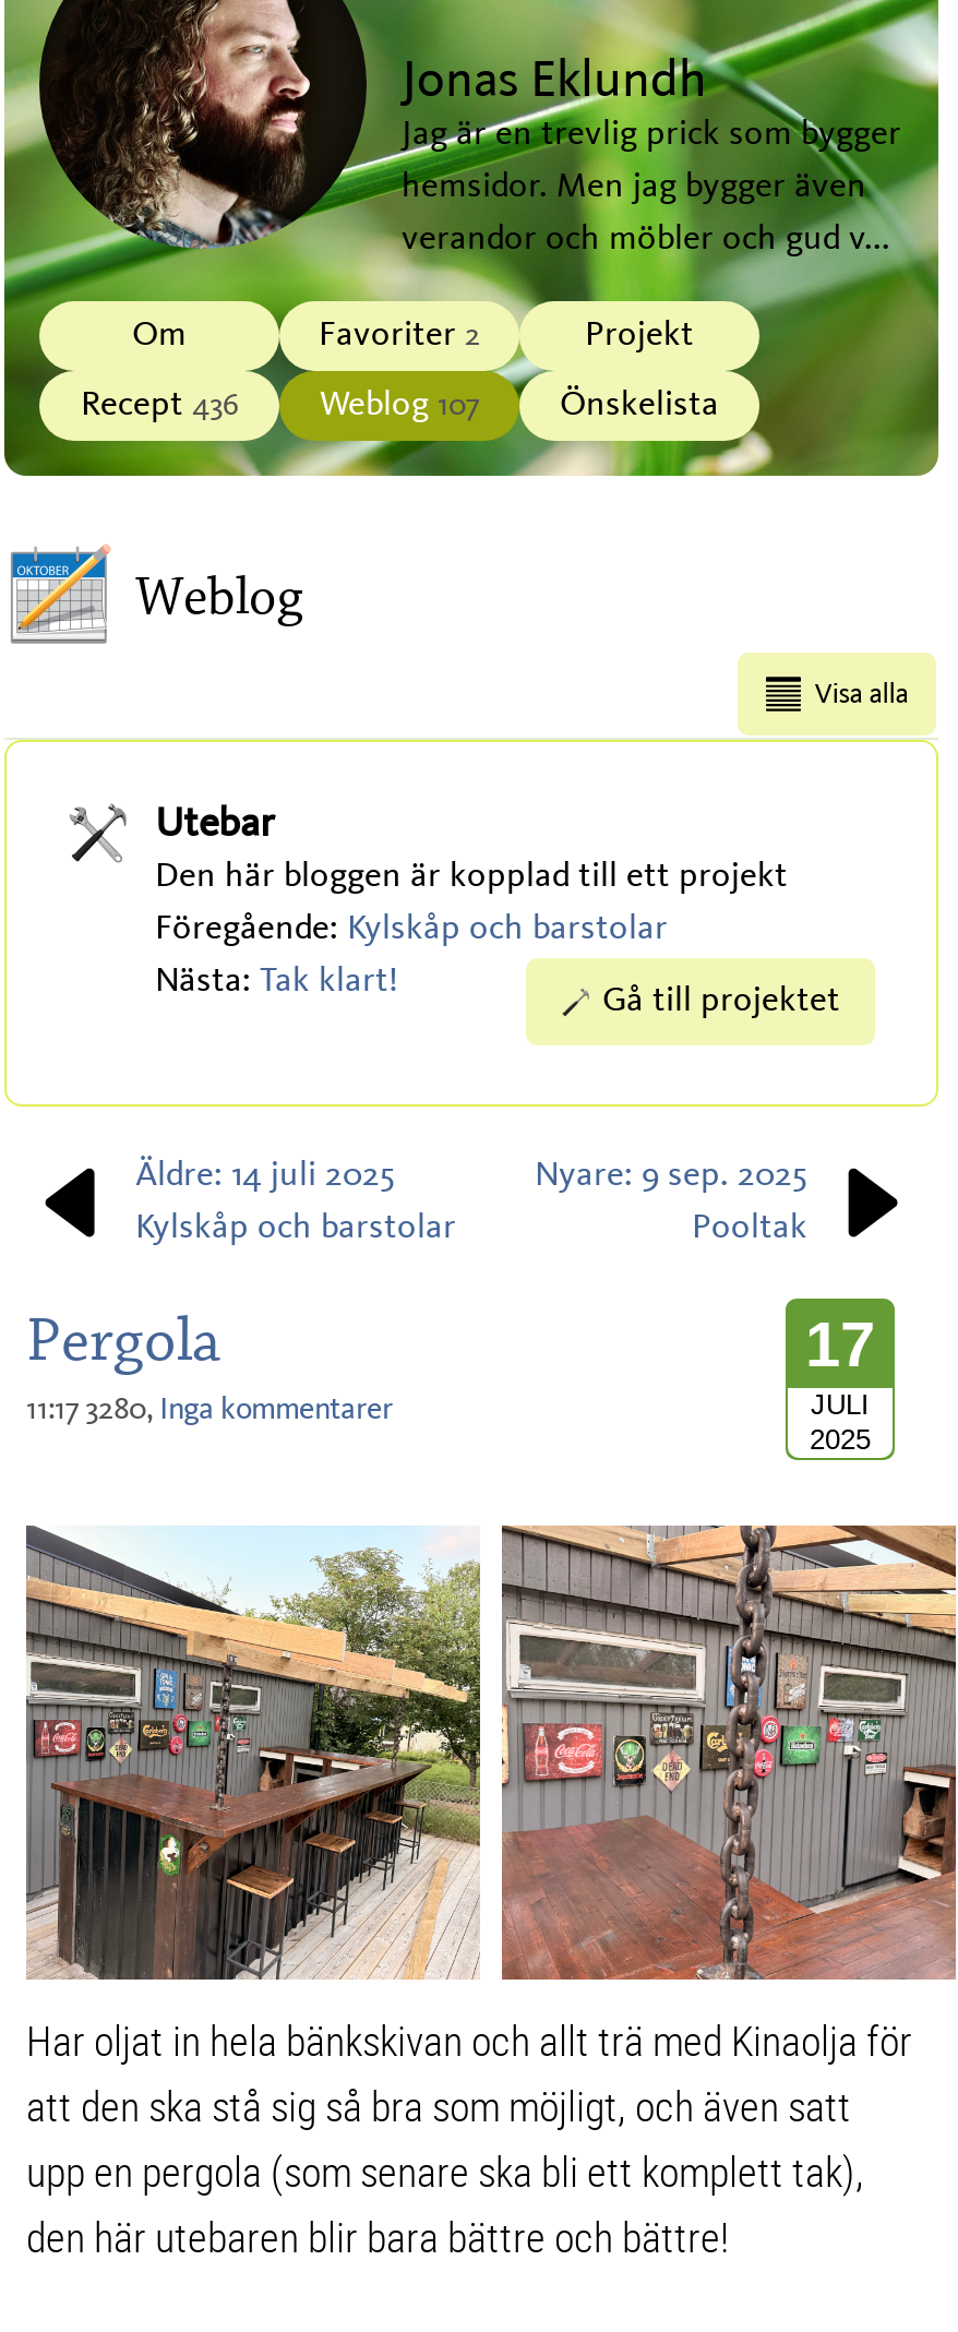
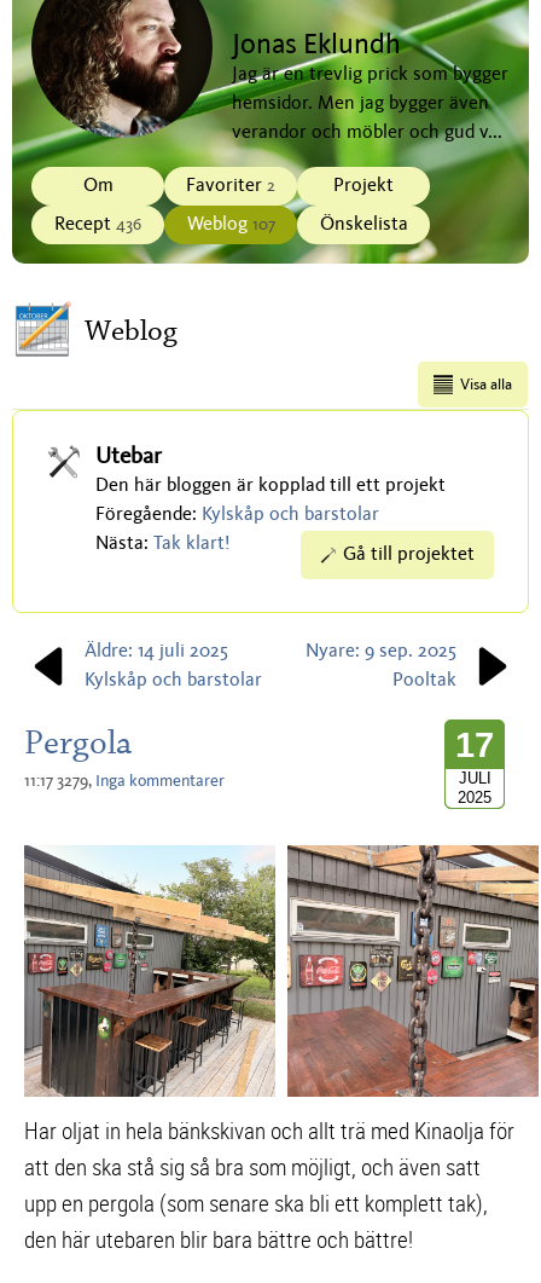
[26,1395,393,1426] 11:17 3280, Inga kommentarer -> [24,773,225,790] 11:17 3279, Inga kommentarer

